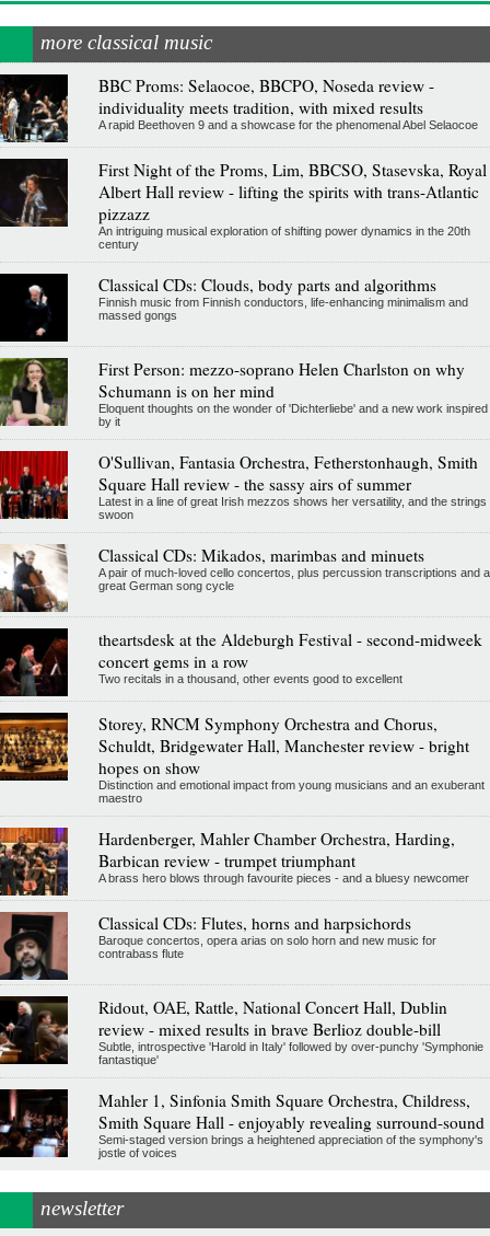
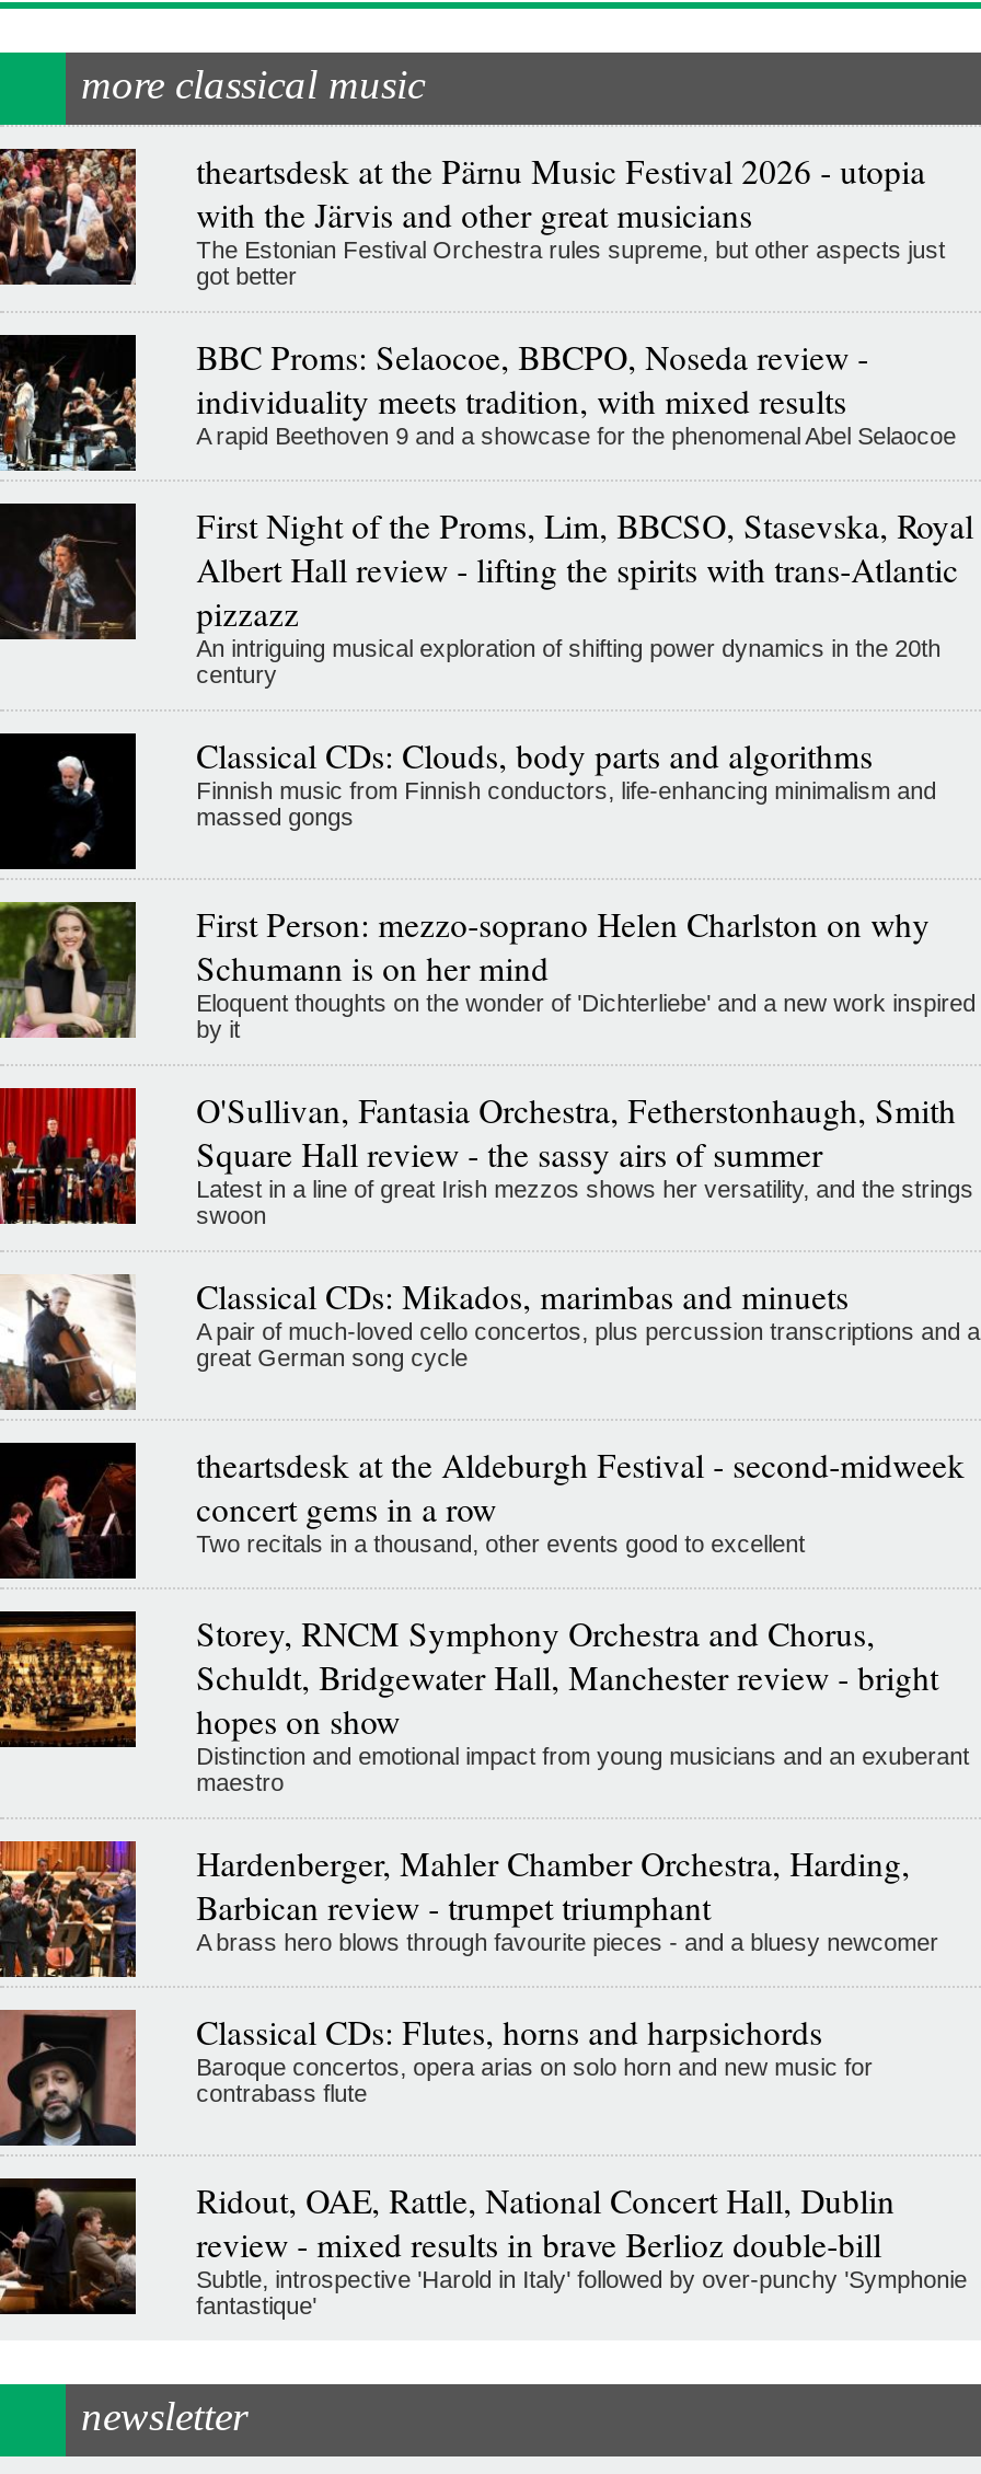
none -> [7,147,945,289] [image] | theartsdesk at the Pärnu Music Festival 2026 - utopia | with the Järvis and other great musicians | The Estonian Festival Orchestra rules supreme, but other aspects just | got better
moved [0,73,490,1066] -> [0,333,980,2318]: [image] | BBC Proms: Selaocoe, BBCPO, Noseda review - | individuality meets tradition, with mixed results | ... | Subtle, introspective 'Harold in Italy' followed by over-punchy 'Symphonie | fantastique'
[3,1089,484,1159] [image] | Mahler 1, Sinfonia Smith Square Orchestra, Childress, | Smith Square Hall - enjoyably revealing surround-sound | Semi-staged version brings a heightened appreciation of the symphony's | jostle of voices -> none

